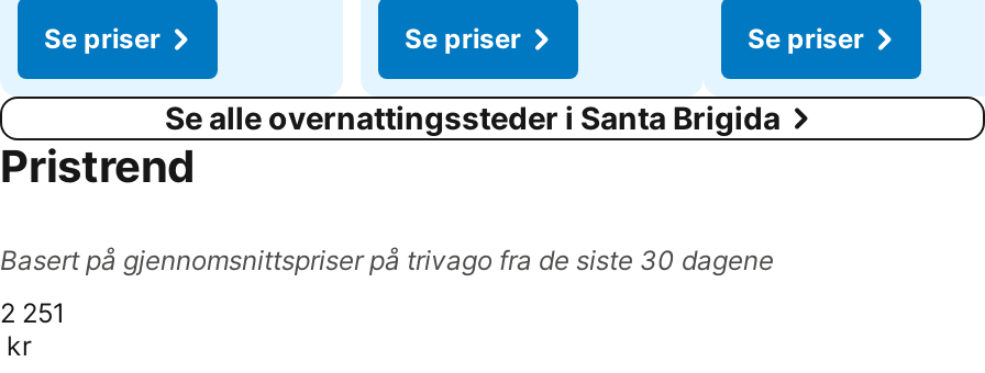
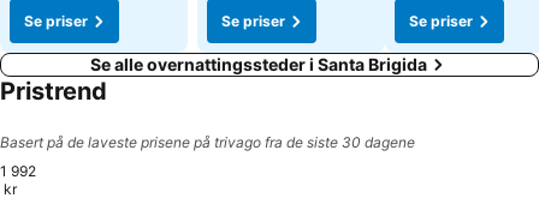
[0,244,774,276] Basert på gjennomsnittspriser på trivago fra de siste 30 dagene -> [0,133,415,151] Basert på de laveste prisene på trivago fra de siste 30 dagene
[0,296,66,329] 2 251 -> [0,162,36,180] 1 992

